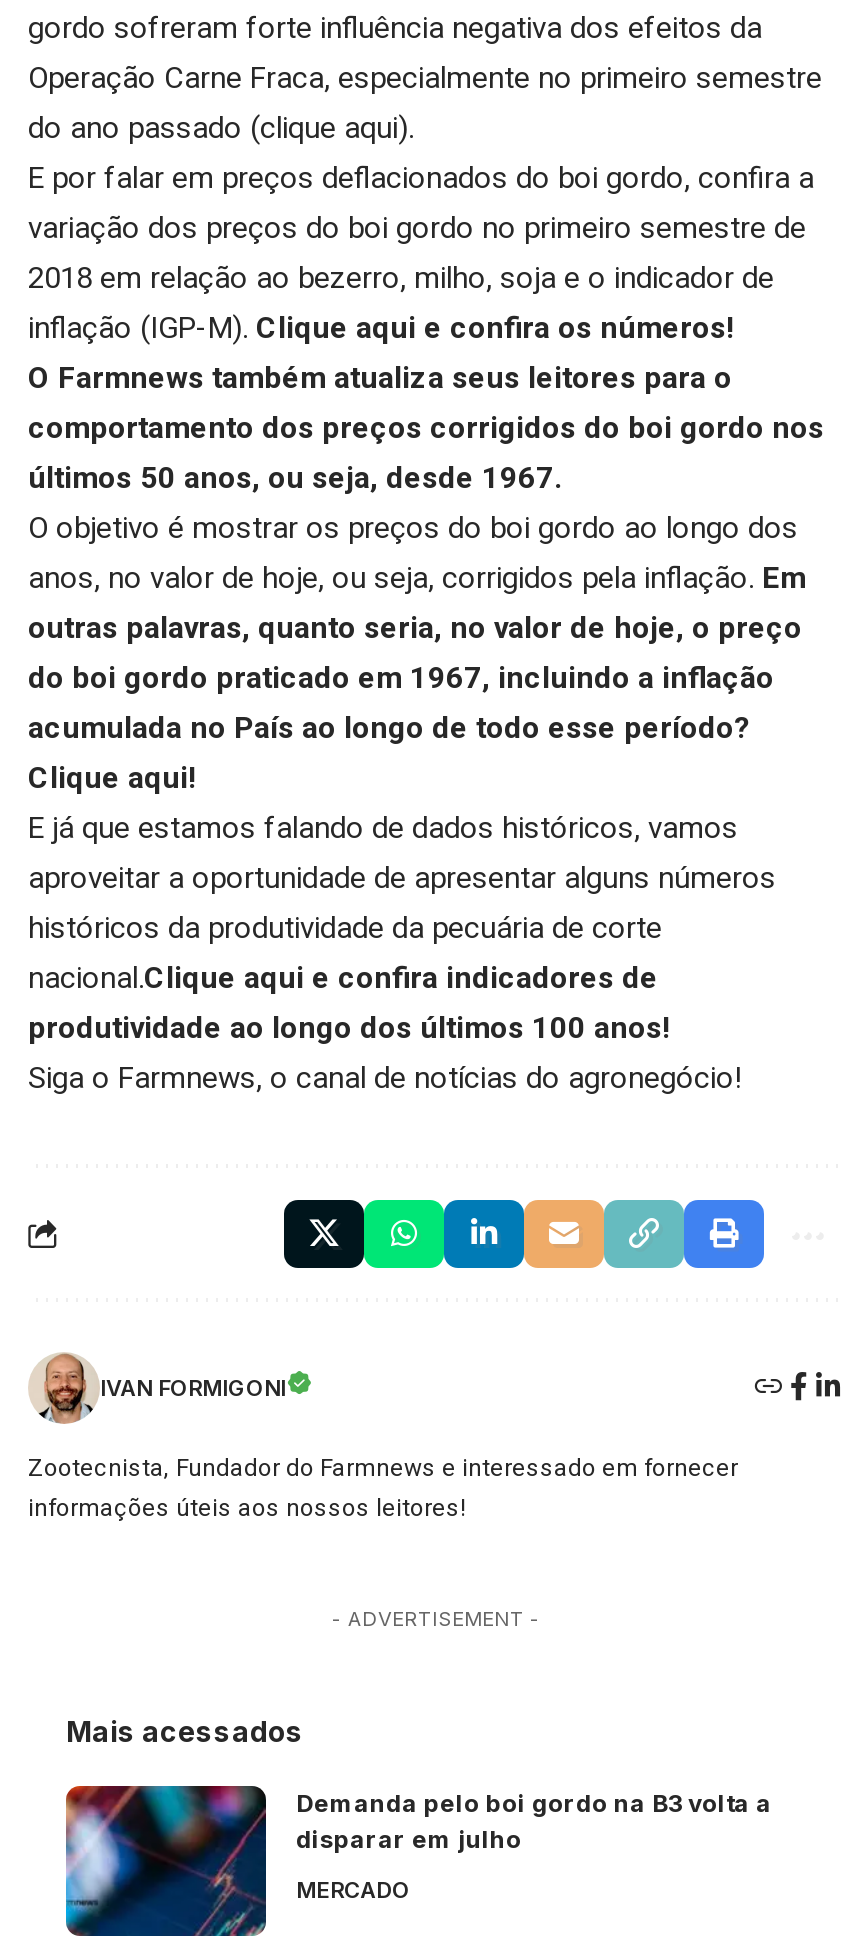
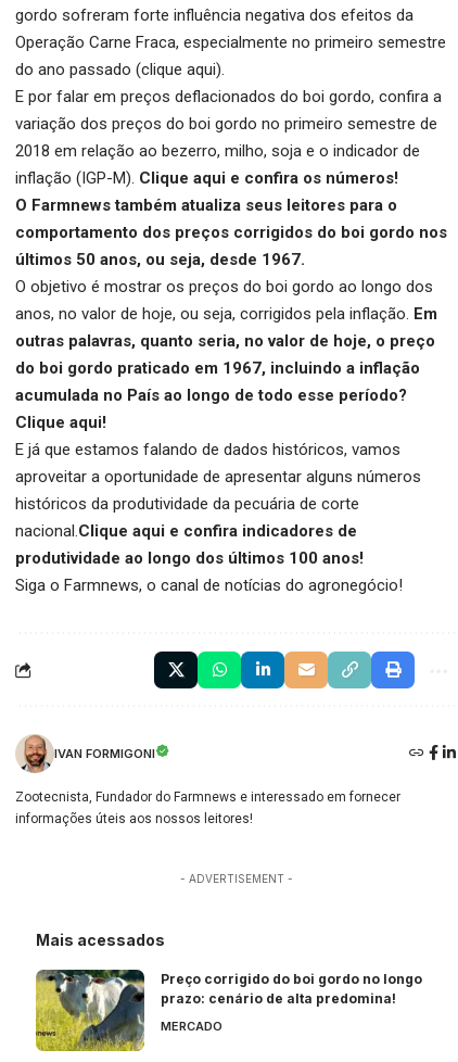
[64,1784,772,1938] [image] | Demanda pelo boi gordo na B3 volta a | disparar em julho -> [35,969,422,1052] [image] | Preço corrigido do boi gordo no longo | prazo: cenário de alta predomina!

